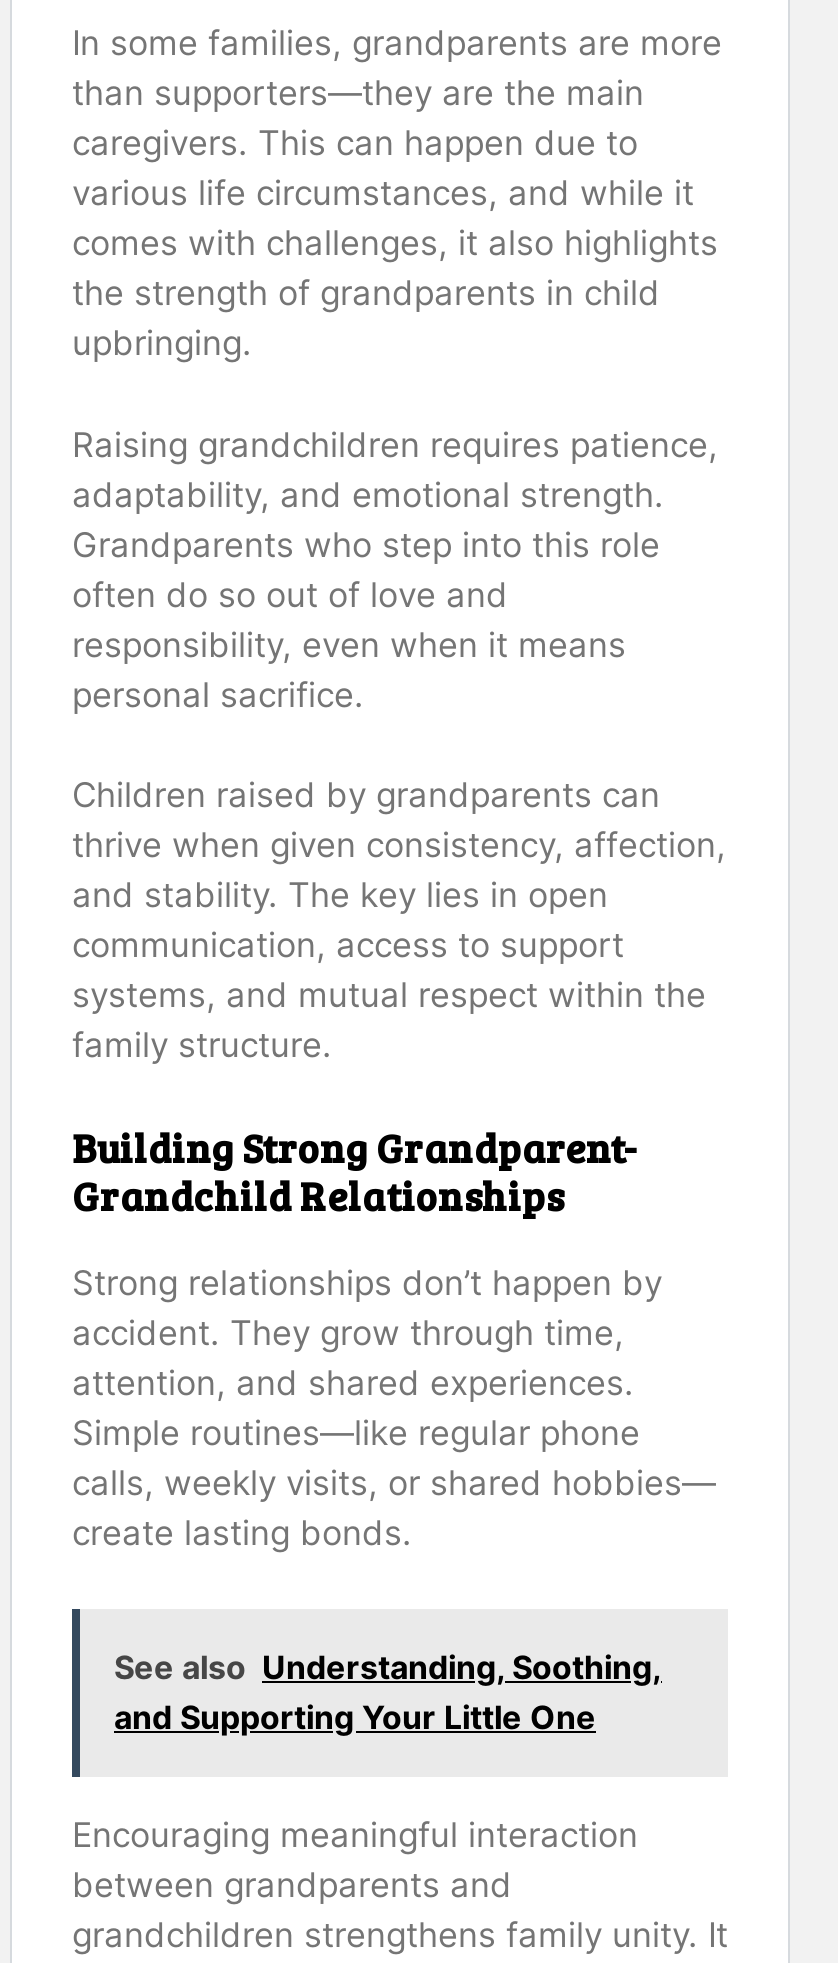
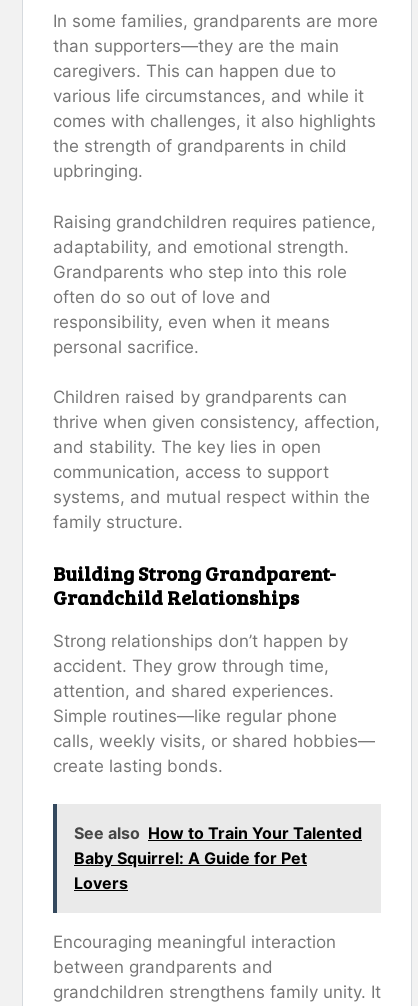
[114,1647,662,1737] See also Understanding, Soothing, | and Supporting Your Little One -> [74,823,362,893] See also How to Train Your Talented | Baby Squirrel: A Guide for Pet | Lovers

